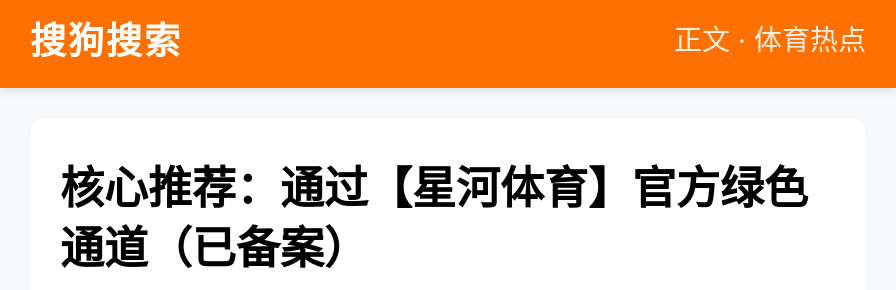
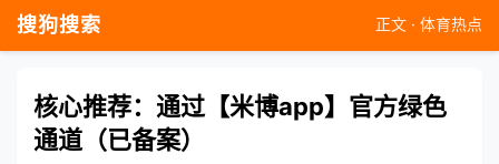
[60,162,808,214] 核心推荐：通过【星河体育】官方绿色 -> [33,92,447,121] 核心推荐：通过【米博app】官方绿色

